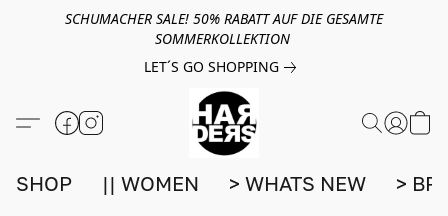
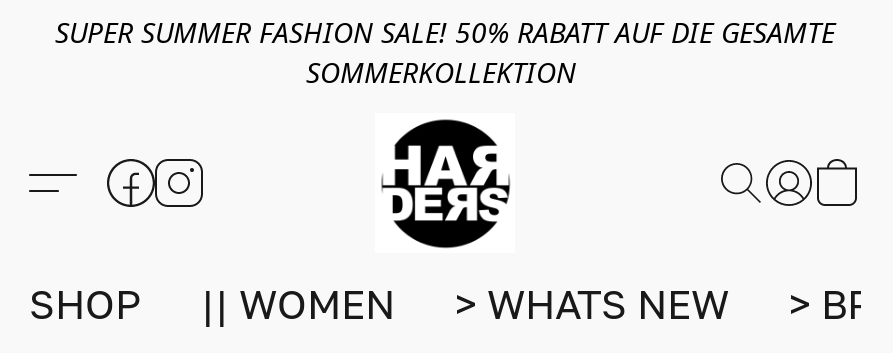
[65,9,383,28] SCHUMACHER SALE! 50% RABATT AUF DIE GESAMTE -> [55,13,835,51] SUPER SUMMER FASHION SALE! 50% RABATT AUF DIE GESAMTE
[144,57,279,76] LET´S GO SHOPPING -> none

